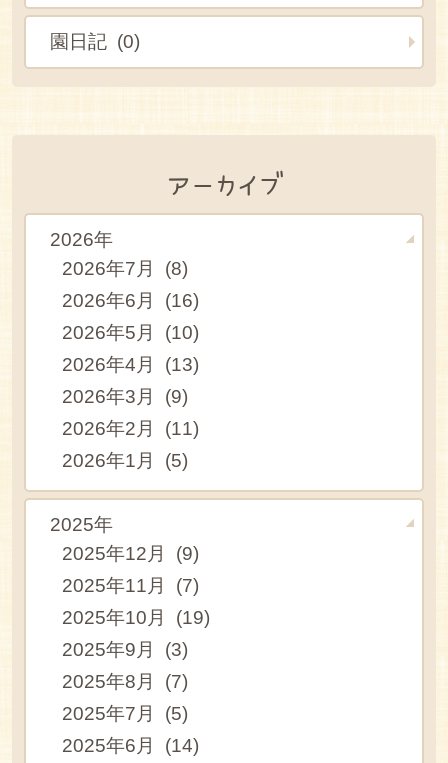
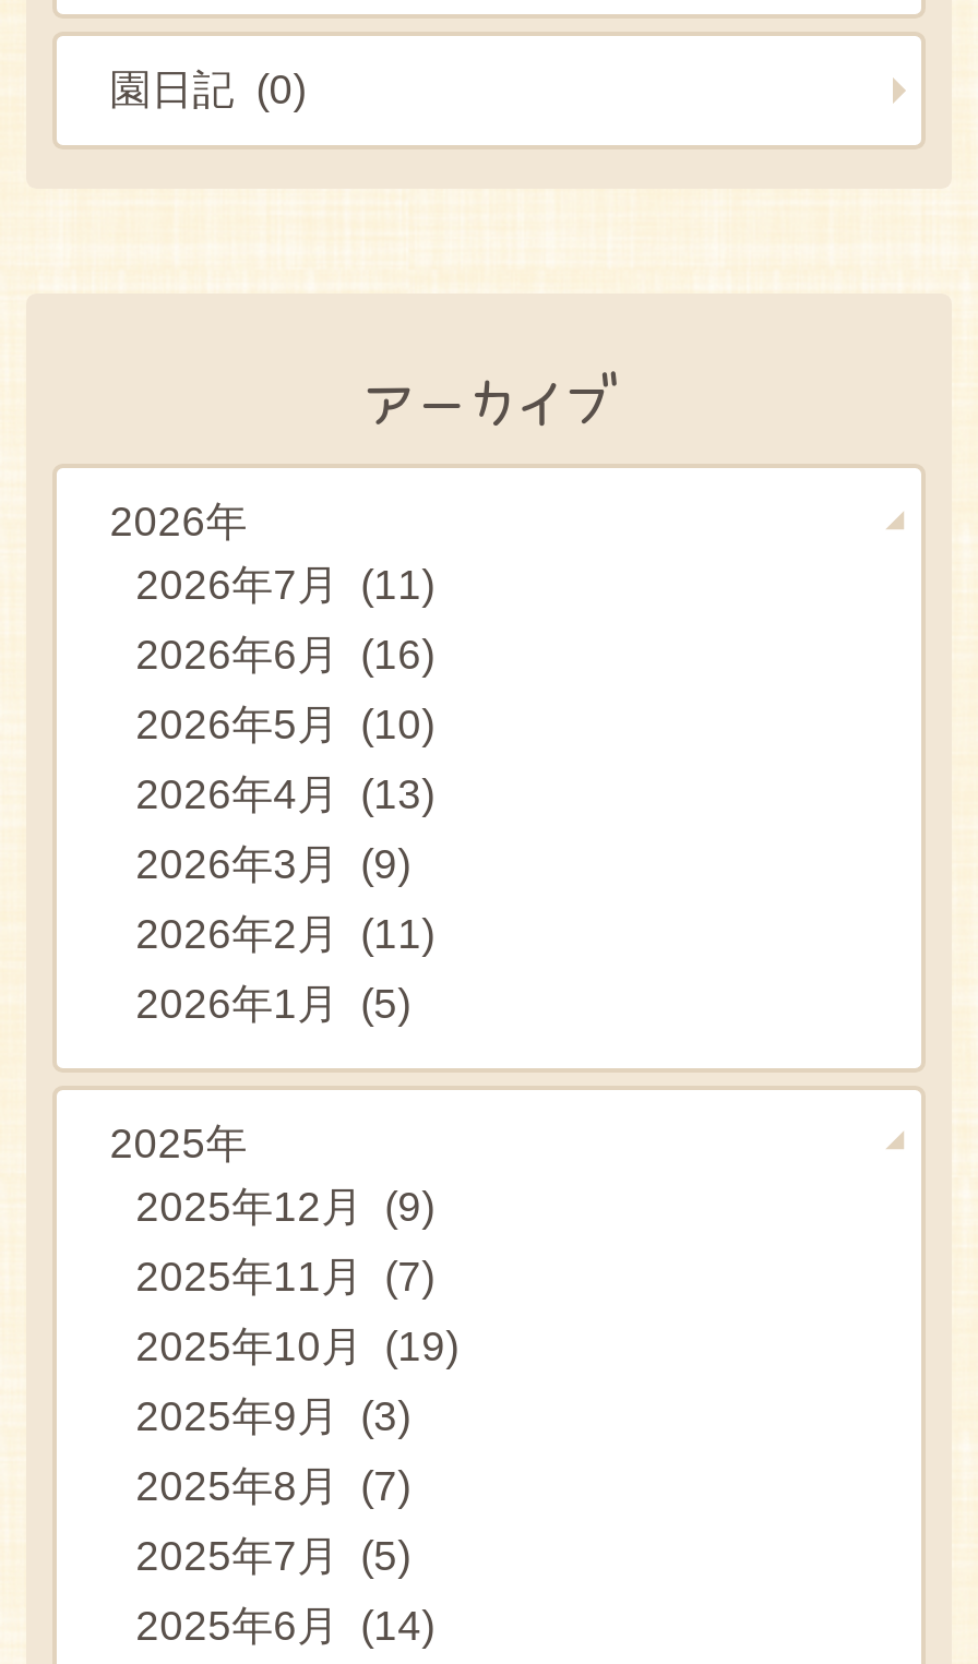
[62,258,188,279] 2026年7月 (8) -> [136,563,435,609] 2026年7月 (11)

